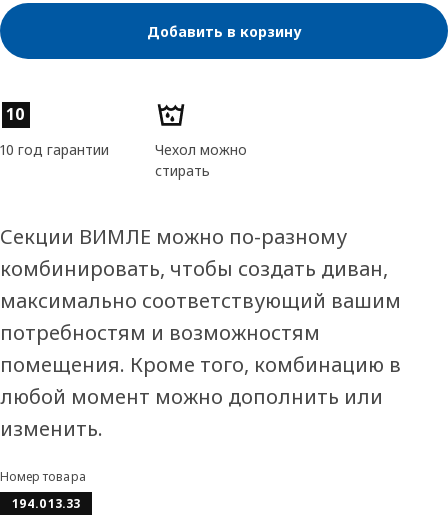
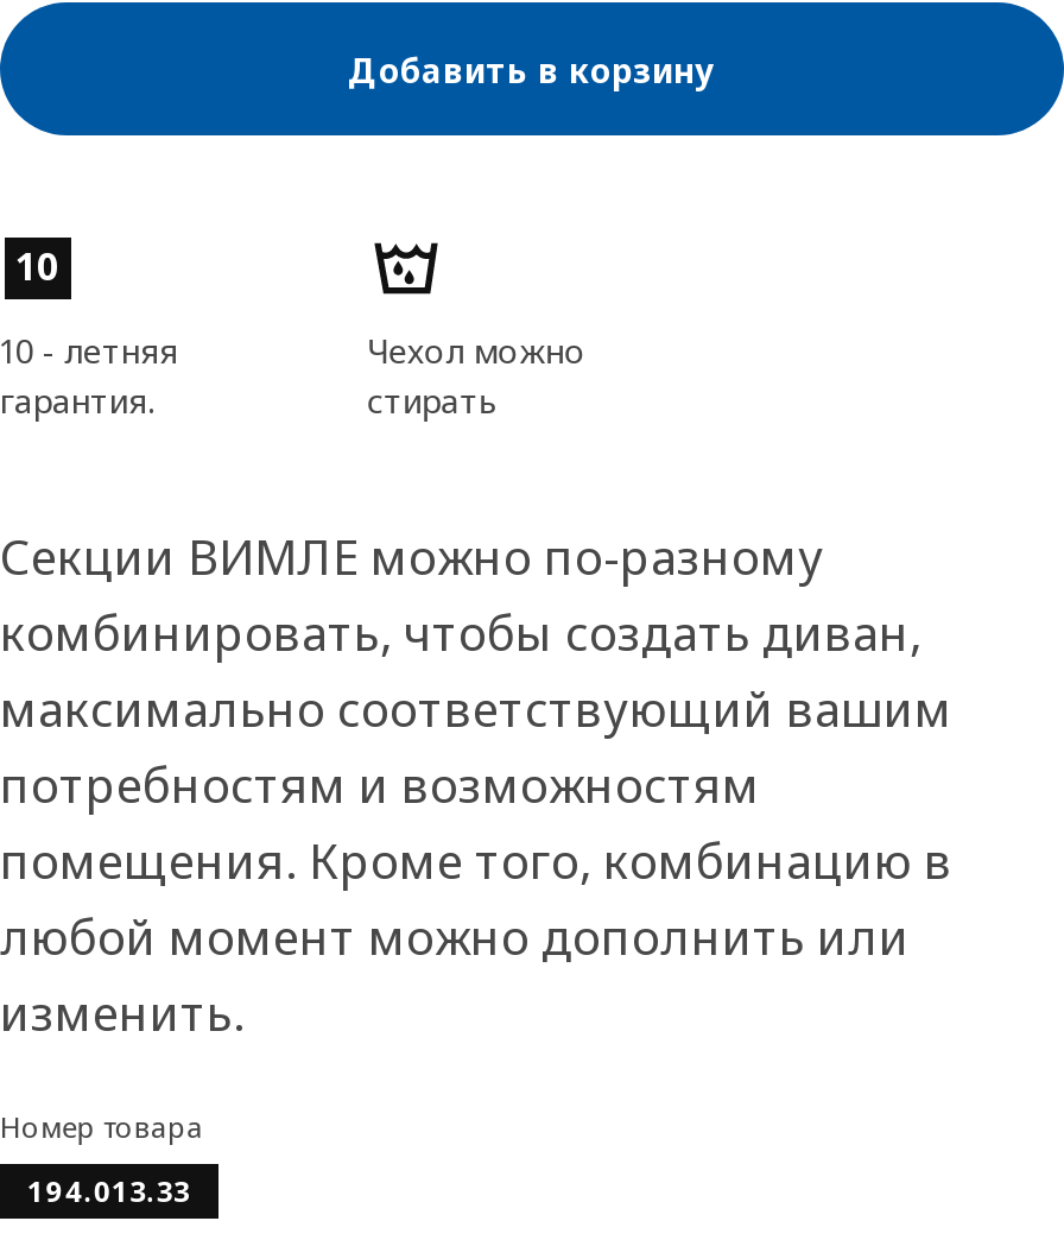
[0,140,109,159] 10 год гарантии -> [0,328,178,423] 10 - летняя | гарантия.

